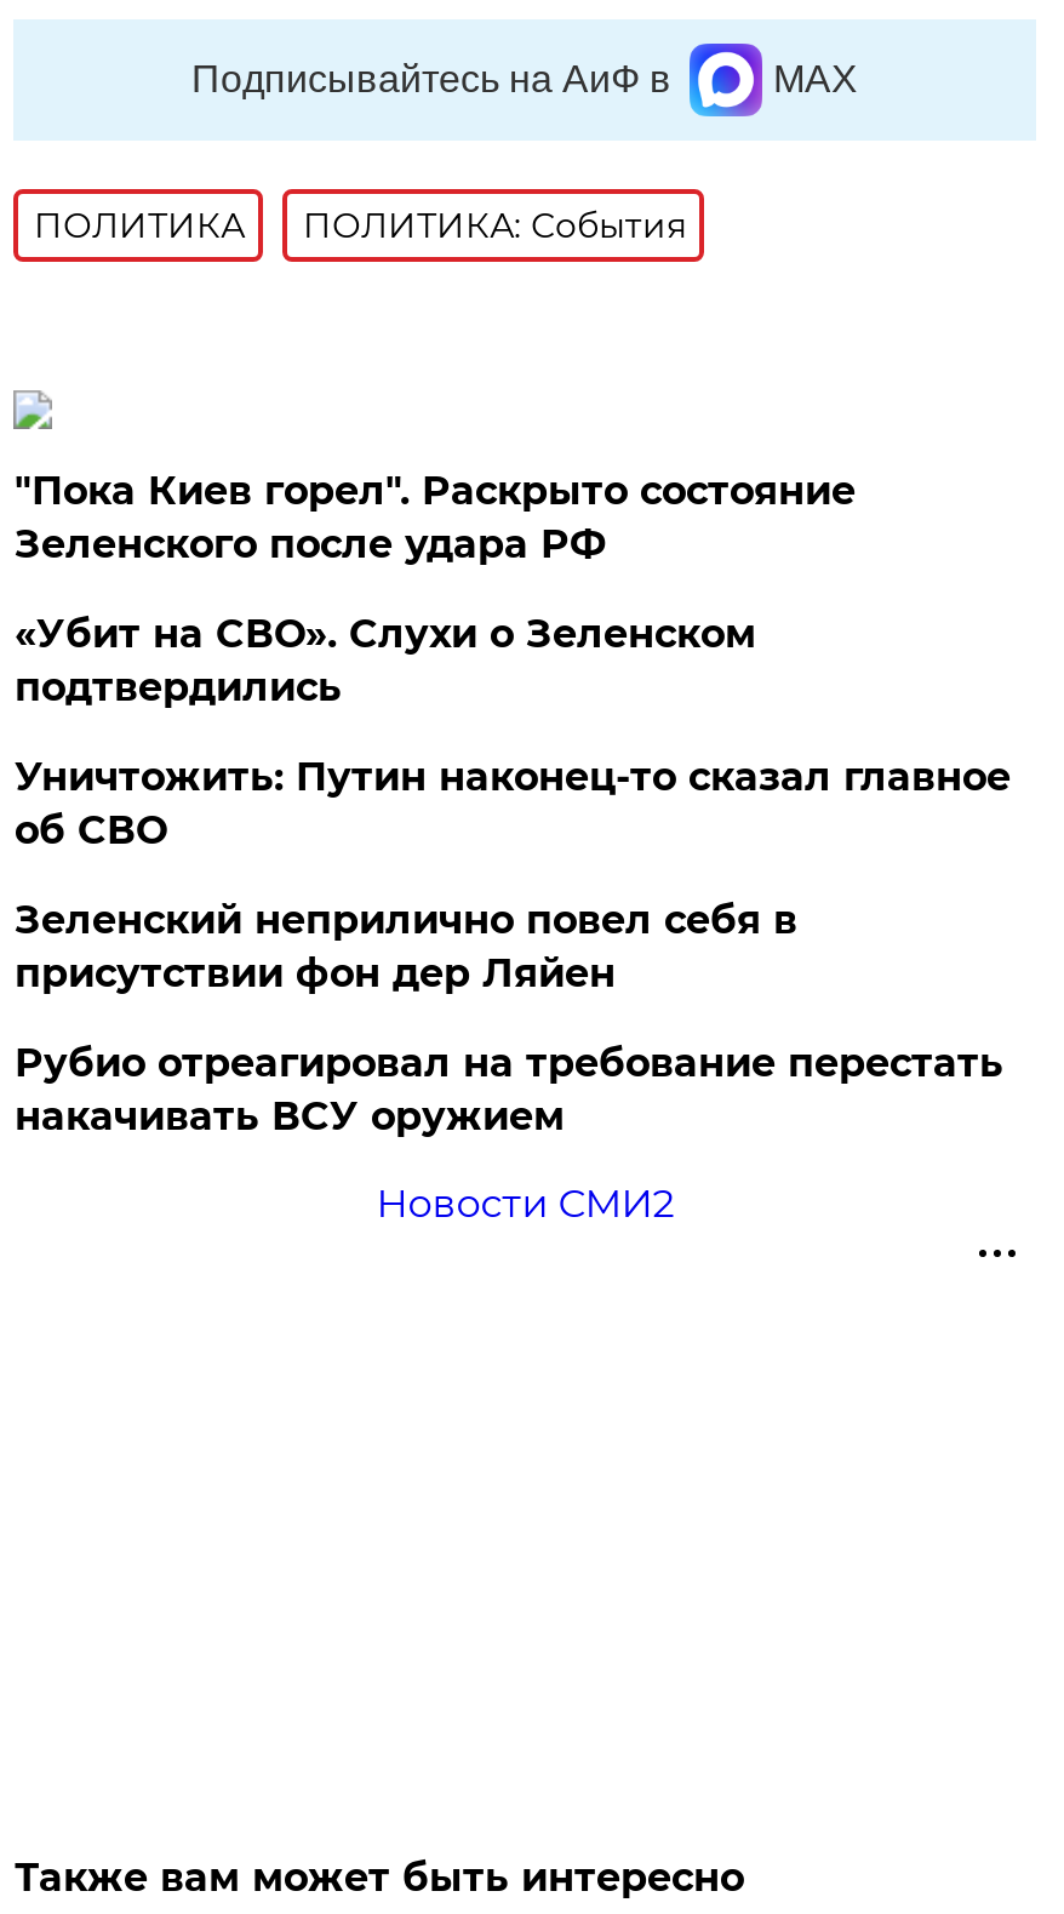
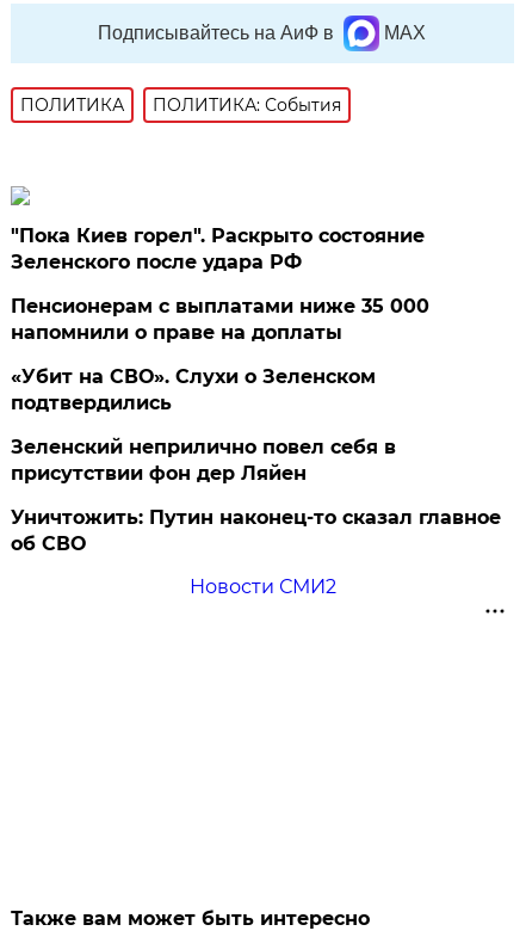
none -> [11,295,430,344] Пенсионерам с выплатами ниже 35 000 | напомнили о праве на доплаты
moved [14,611,756,710] -> [11,365,376,414]: «Убит на СВО». Слухи о Зеленском | подтвердились
moved [14,754,1010,853] -> [11,506,501,555]: Уничтожить: Путин наконец-то сказал главное | об СВО
[14,1040,1003,1139] Рубио отреагировал на требование перестать | накачивать ВСУ оружием -> none

